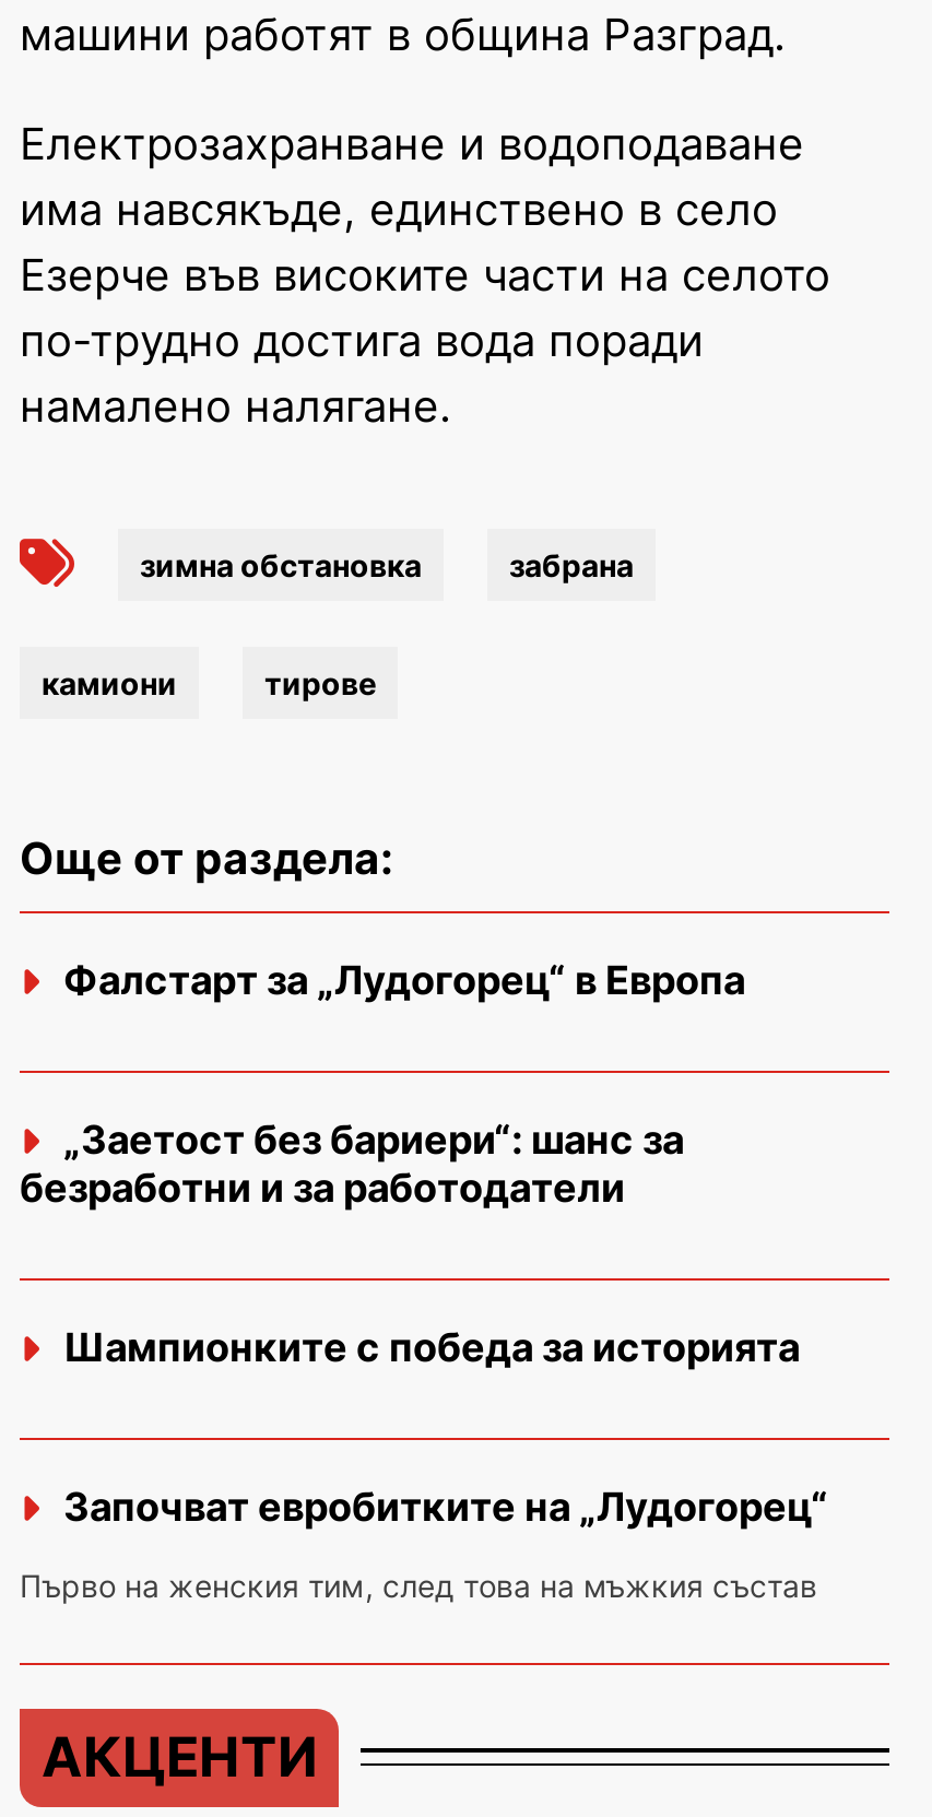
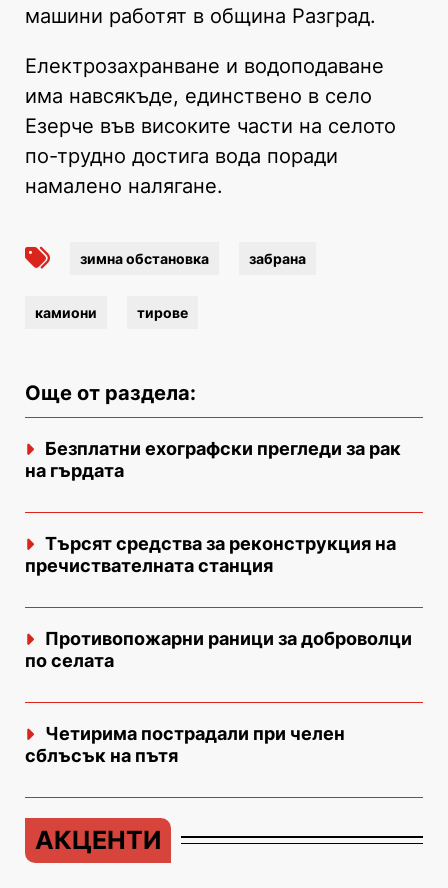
[20,956,828,1603] Фалстарт за „Лудогорец“ в Европа | „Заетост без бариери“: шанс за | безработни и за работодатели | Шампионките с победа за историята | Започват евробитките на „Лудогорец“ | Първо на женския тим, след това на мъжкия състав -> [25,437,412,765] Безплатни ехографски прегледи за рак | на гърдата | Търсят средства за реконструкция на | пречиствателната станция | Противопожарни раници за доброволци | по селата | Четирима пострадали при челен | сблъсък на пътя

